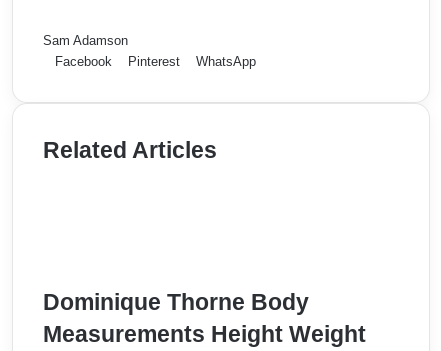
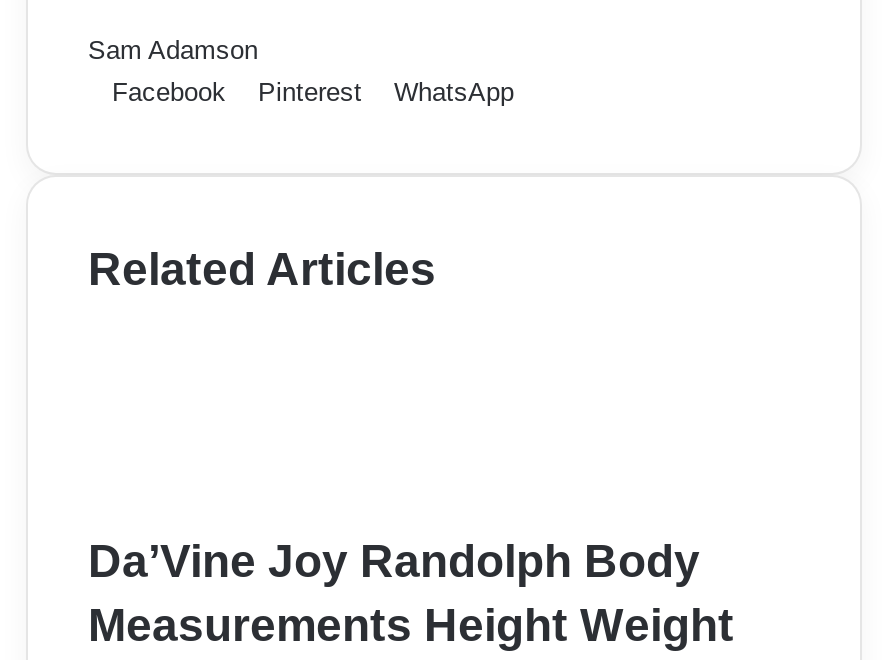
[43,289,309,315] Dominique Thorne Body -> [88,536,700,588] Da’Vine Joy Randolph Body

